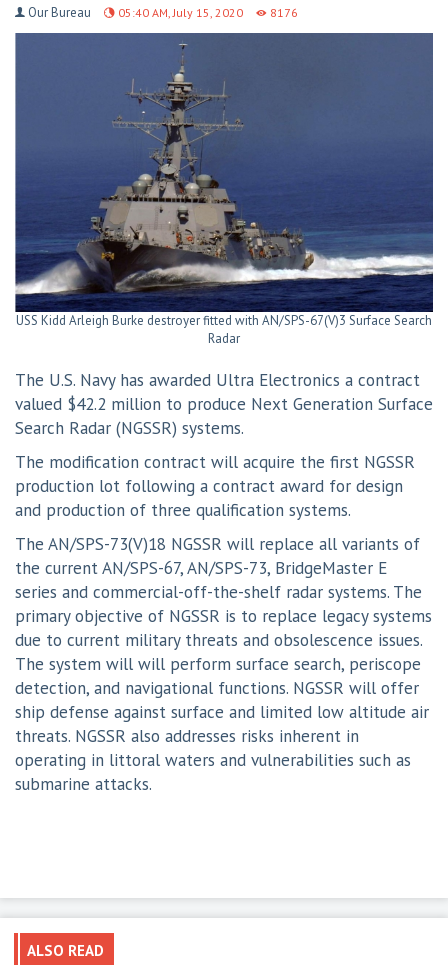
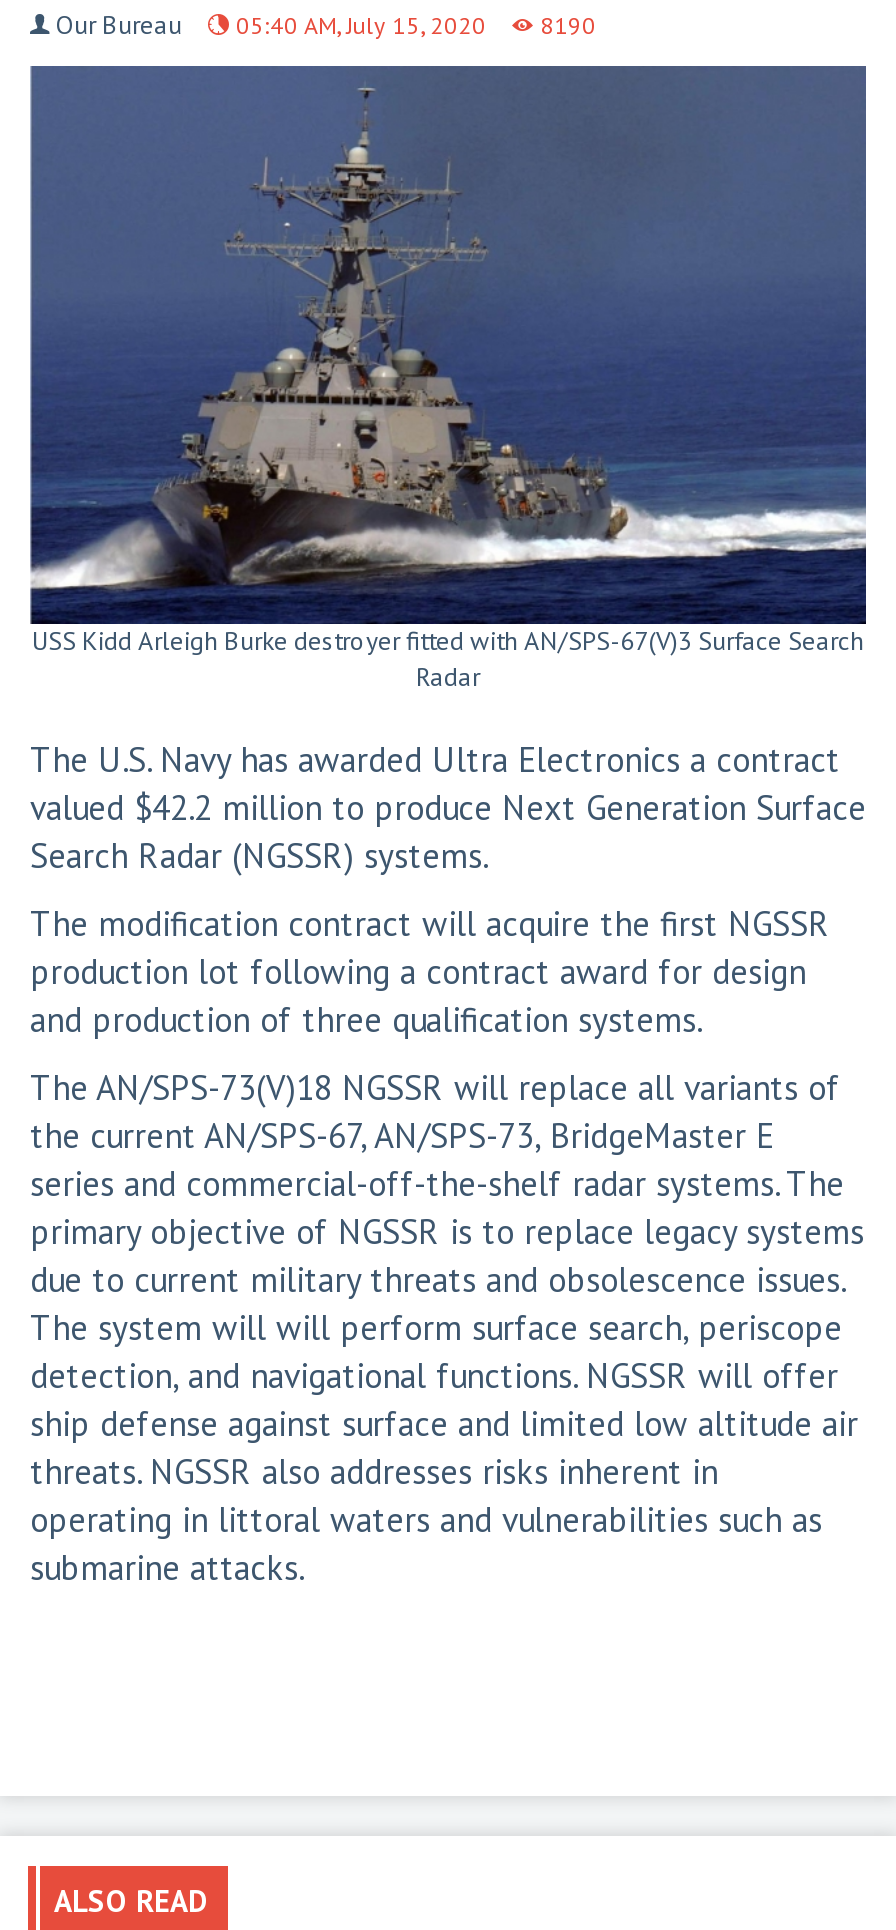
[25,4,298,21] Our Bureau 05:40 AM, July 15, 2020 8176 -> [50,8,596,42] Our Bureau 05:40 AM, July 15, 2020 8190

